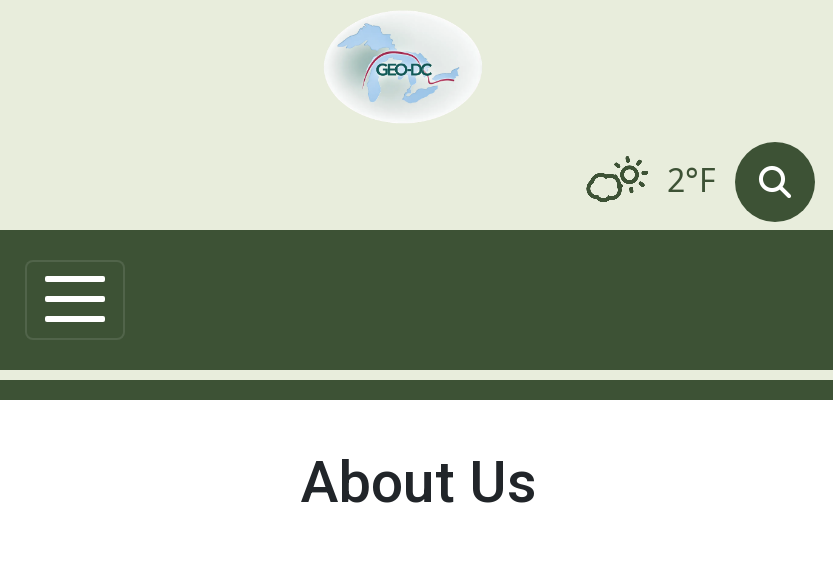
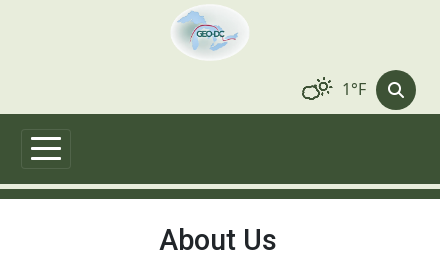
[667,158,715,202] 2°F -> [342,78,366,100] 1°F

